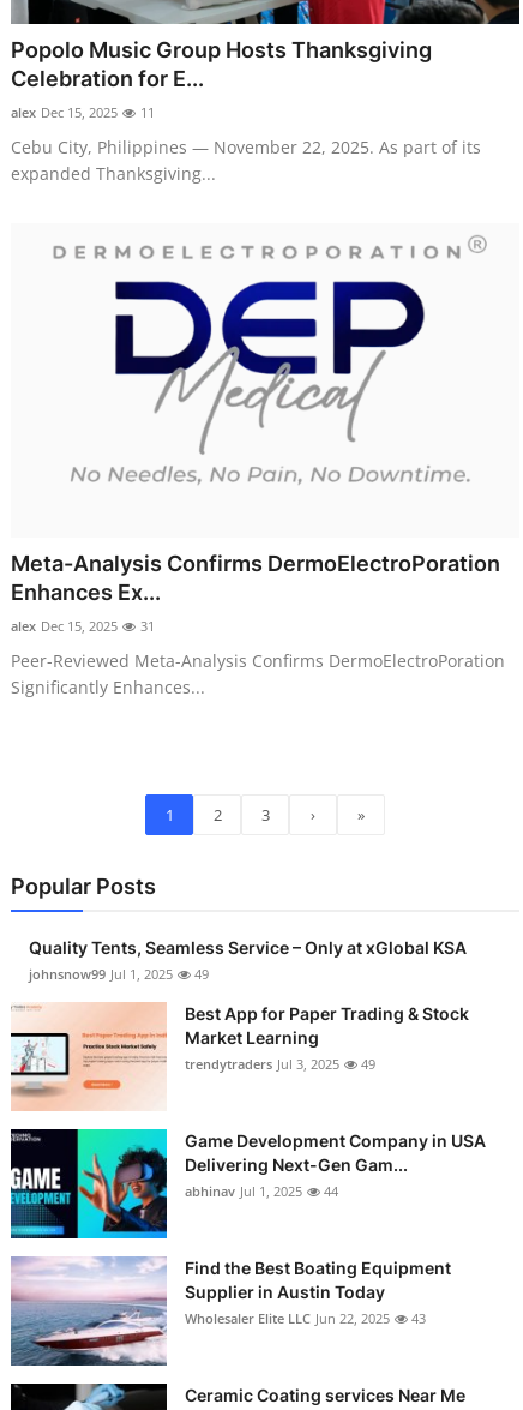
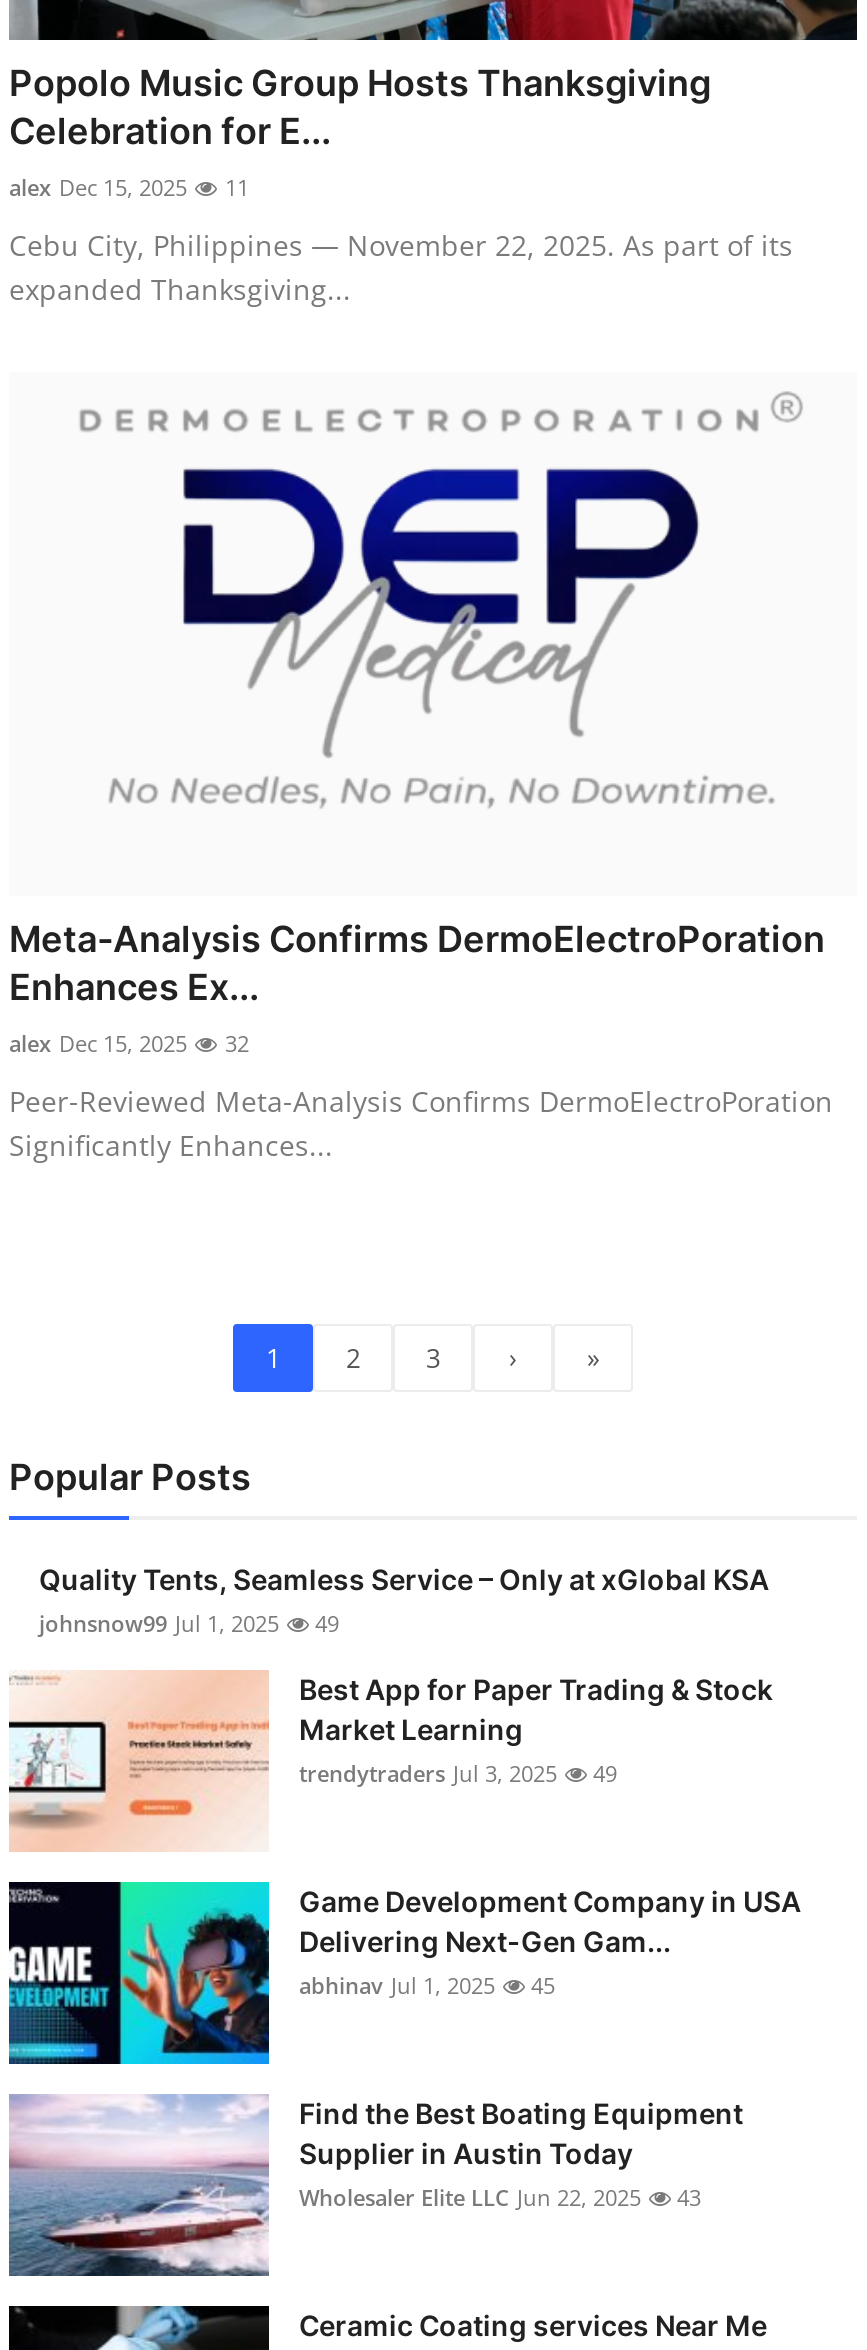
[11,617,155,635] alex Dec 15, 2025 31 -> [9,1029,249,1059] alex Dec 15, 2025 32
[185,1182,338,1200] abhinav Jul 1, 2025 44 -> [299,1971,555,2001] abhinav Jul 1, 2025 45

